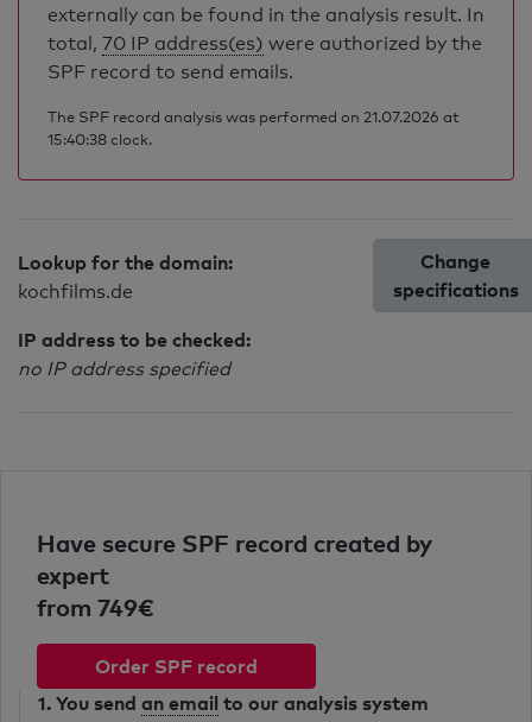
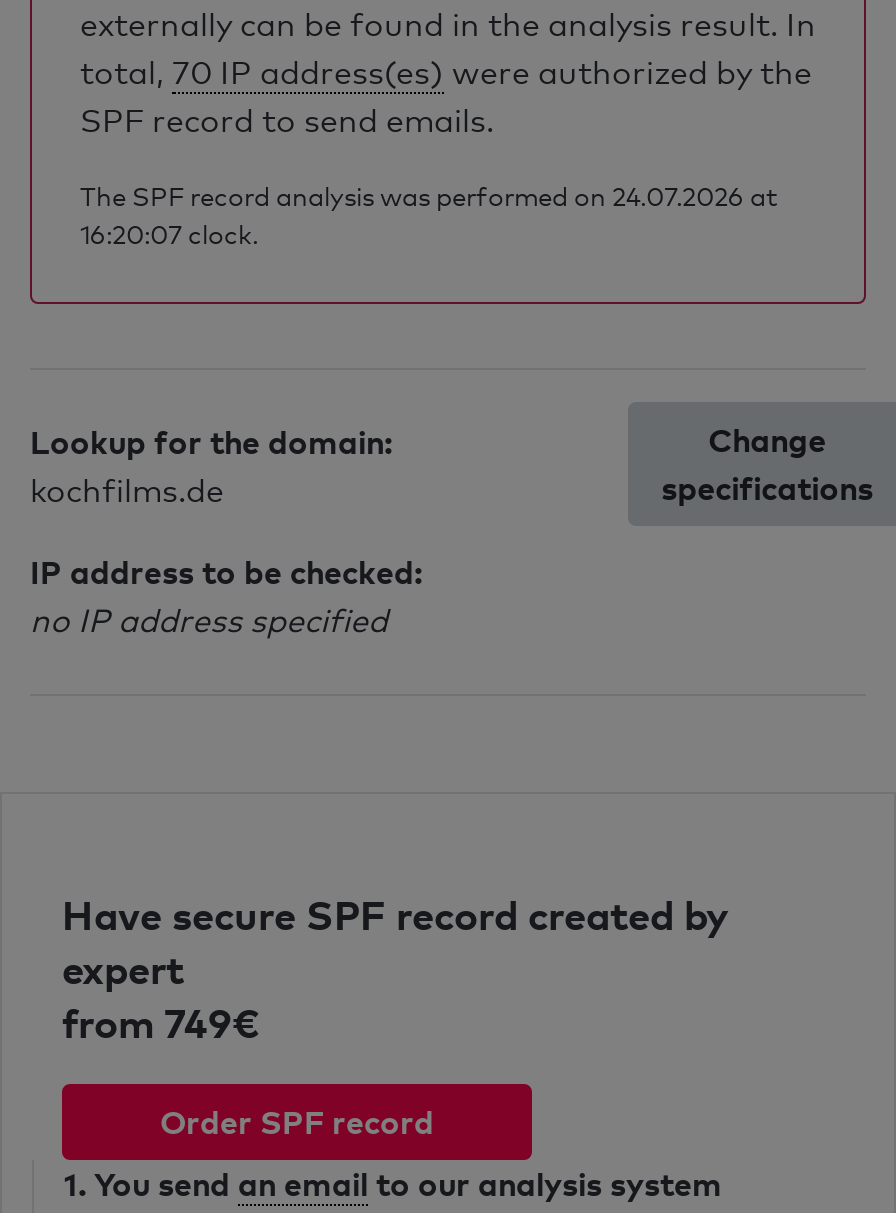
[47,107,460,126] The SPF record analysis was performed on 21.07.2026 at -> [80,180,778,212] The SPF record analysis was performed on 24.07.2026 at
[47,129,152,148] 15:40:38 clock. -> [80,218,258,250] 16:20:07 clock.

